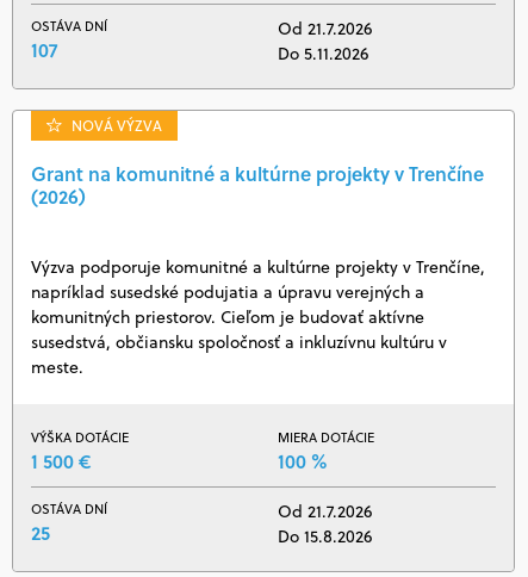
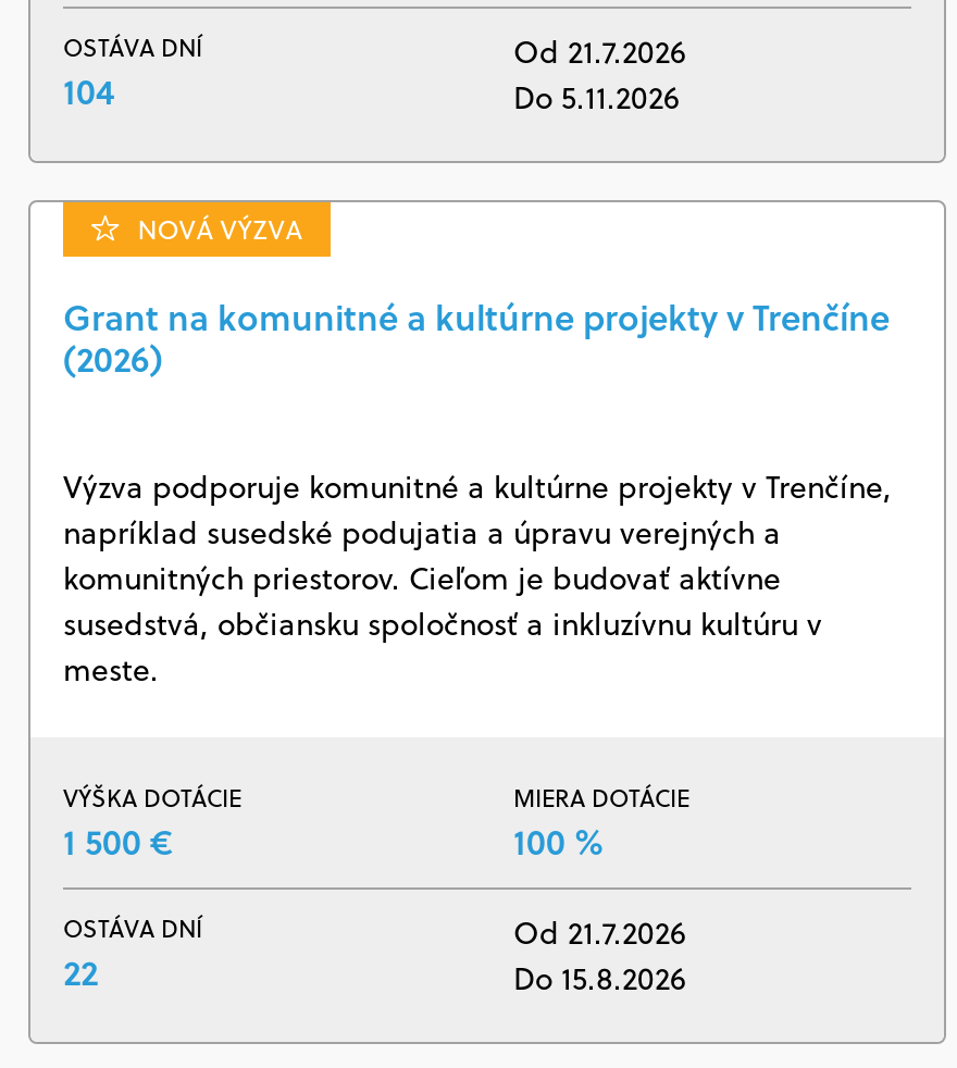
[31,36,57,63] 107 -> [63,65,115,115] 104
[31,519,50,546] 25 -> [63,946,98,996] 22

